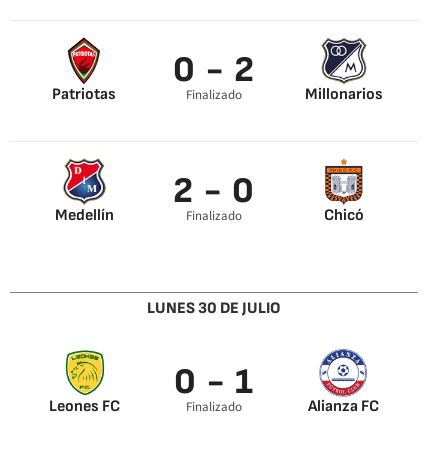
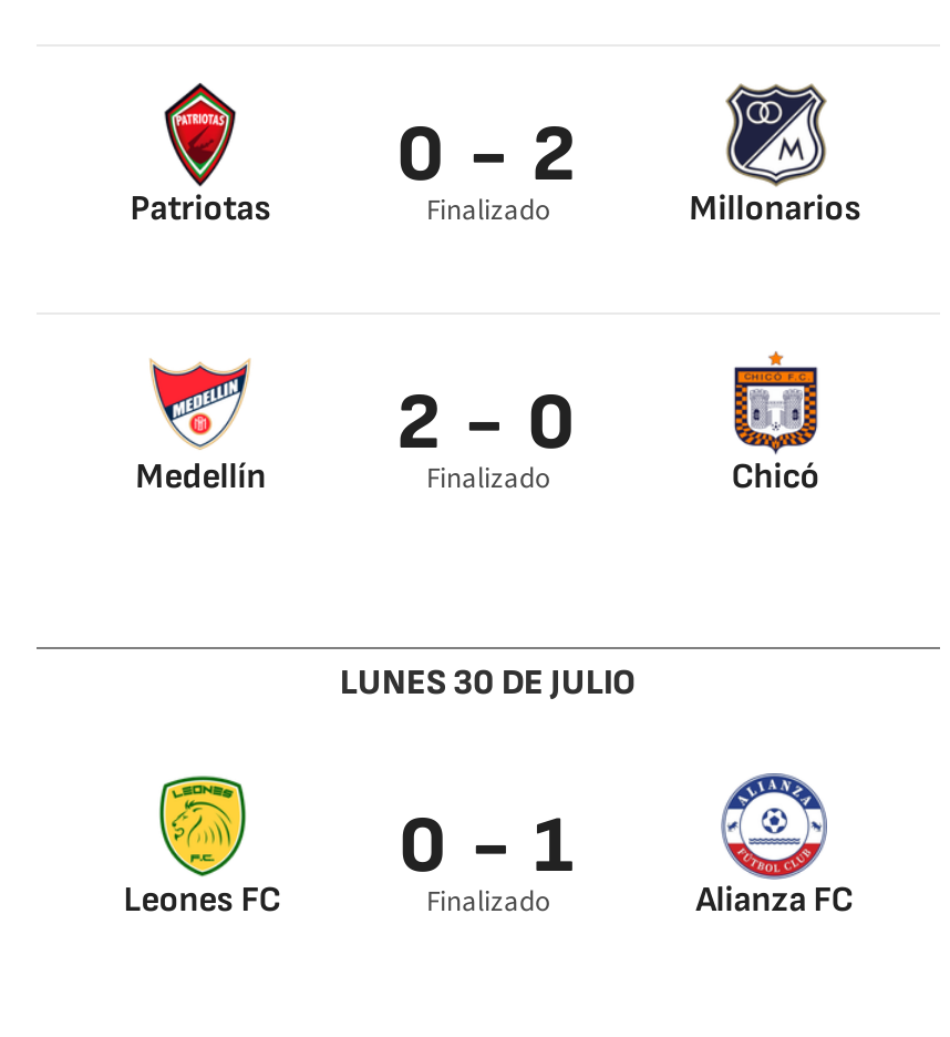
[62,158,107,204] [image] -> [147,352,251,452] [image]

